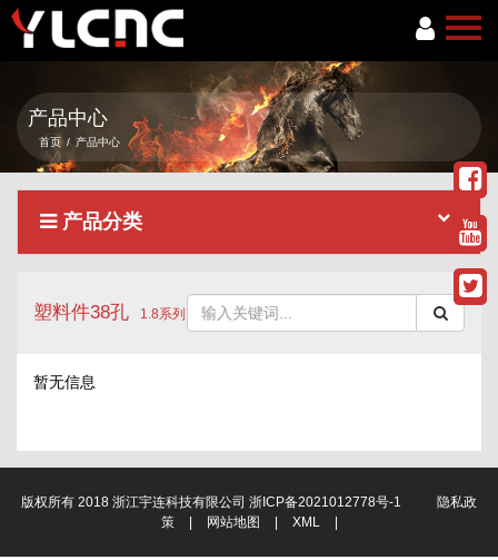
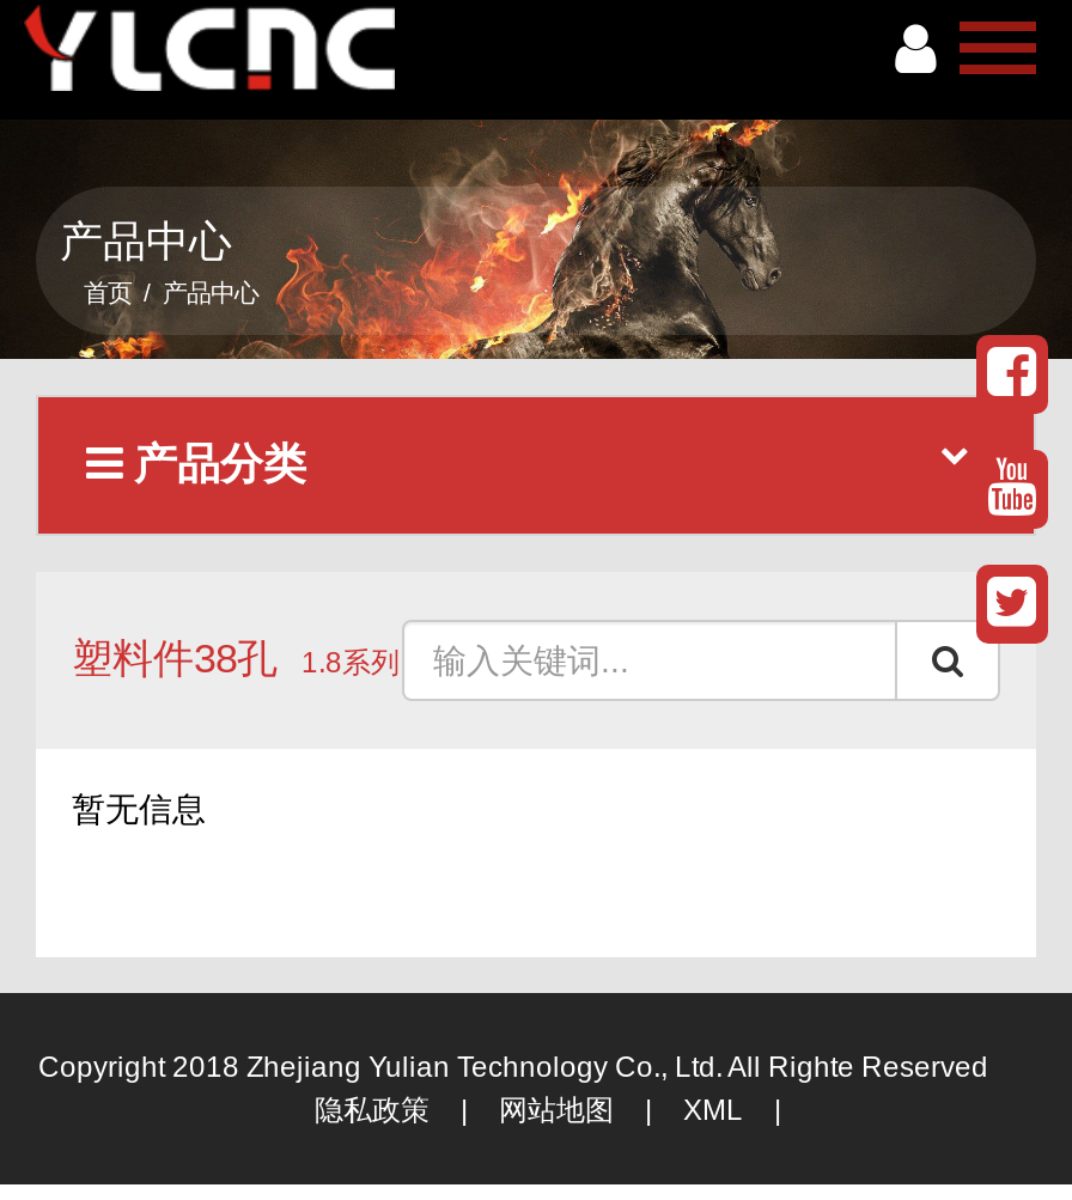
[21,494,477,530] 版权所有 2018 浙江宇连科技有限公司浙ICP备2021012778号-1 | 隐私政 | 策 -> [38,1050,988,1127] Copyright 2018 Zhejiang Yulian Technology Co., Ltd. All Righte Reserved | 隐私政策

